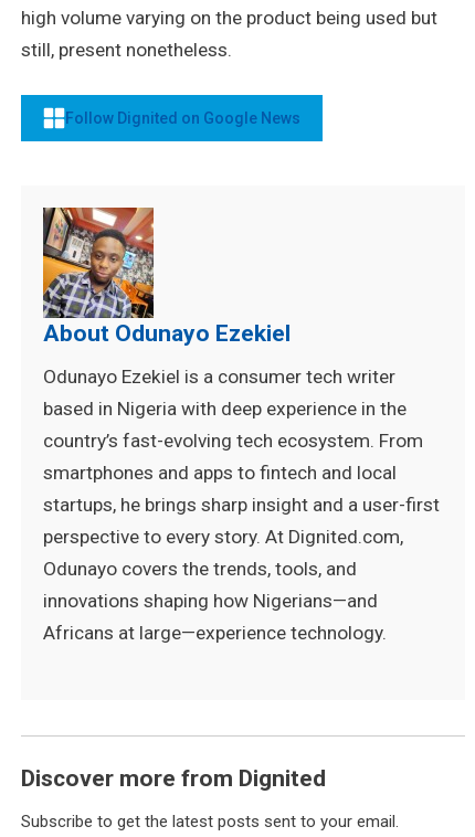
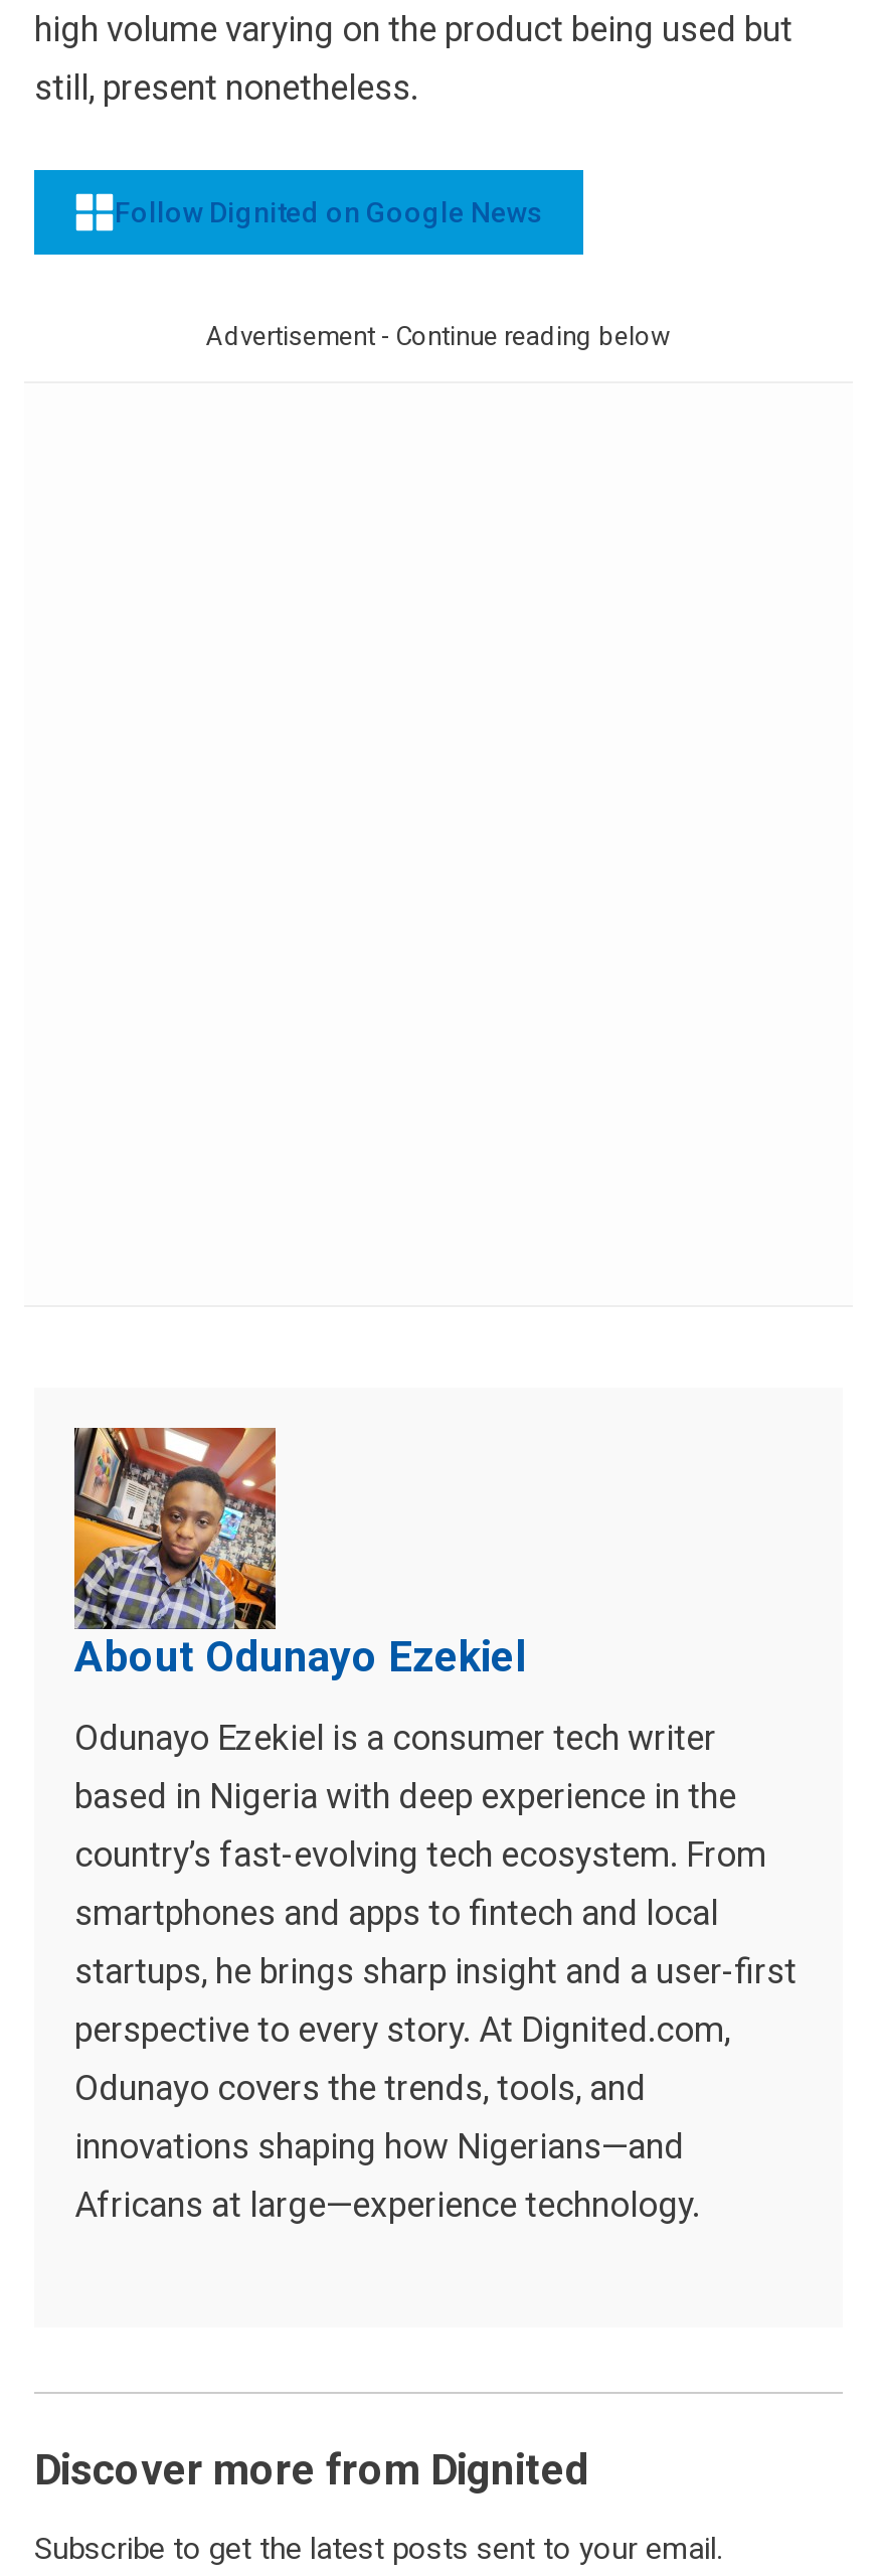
none -> [206,322,671,352] Advertisement - Continue reading below

